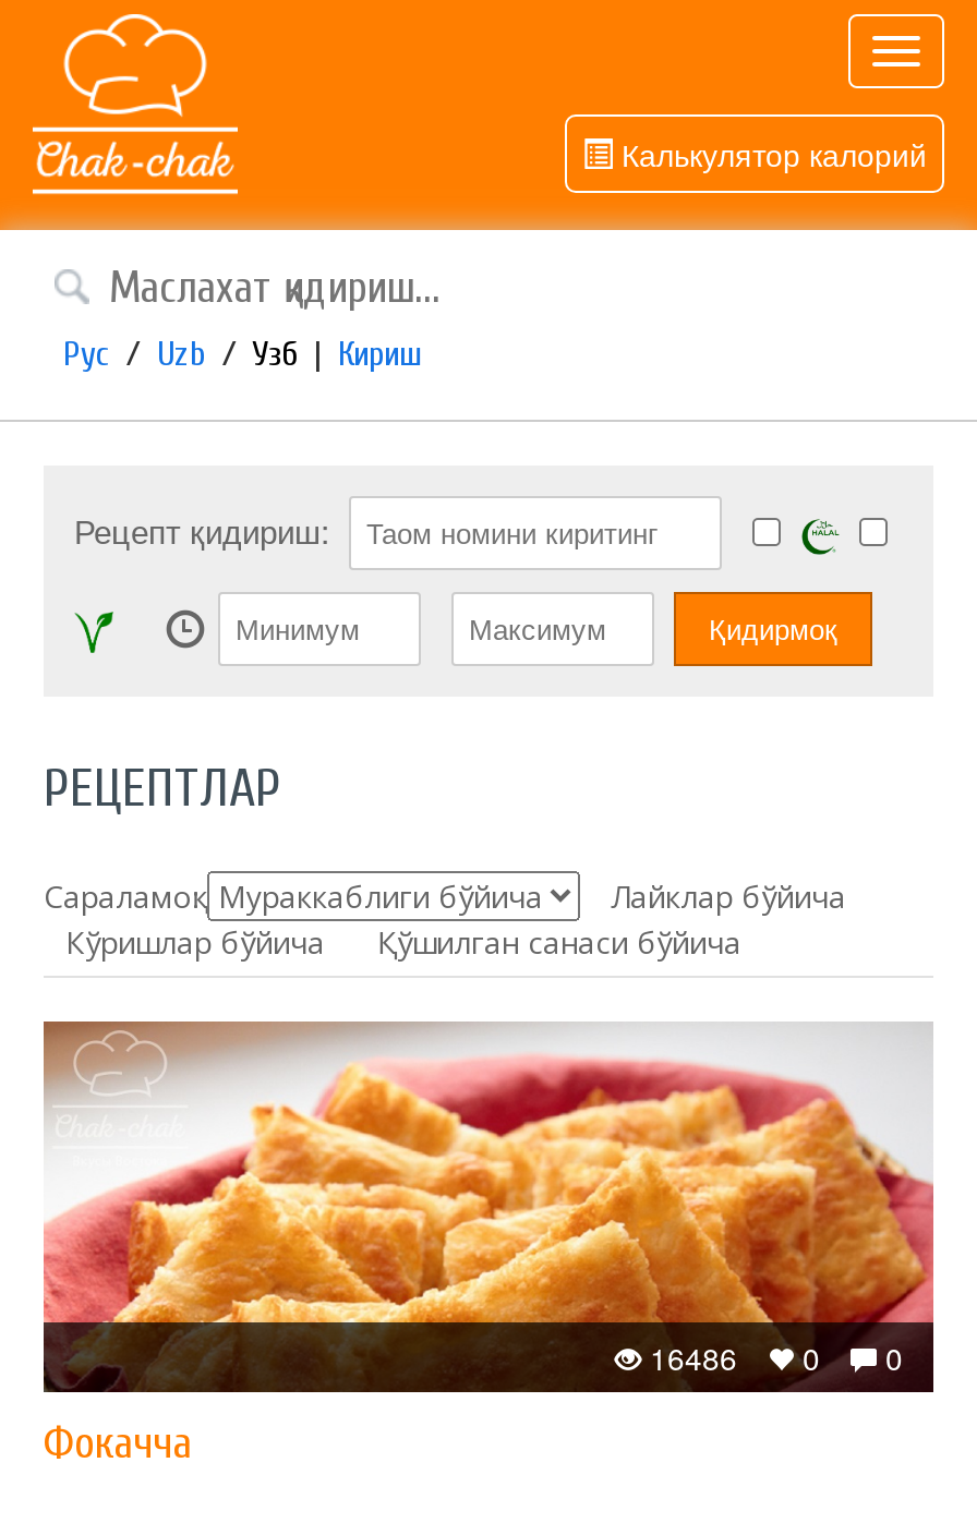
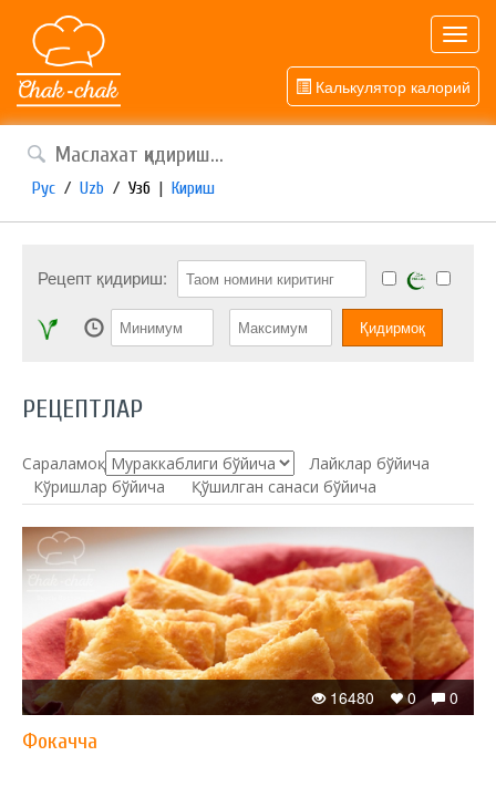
[650,1335,903,1379] 16486 0 0 -> [330,686,458,708] 16480 0 0

